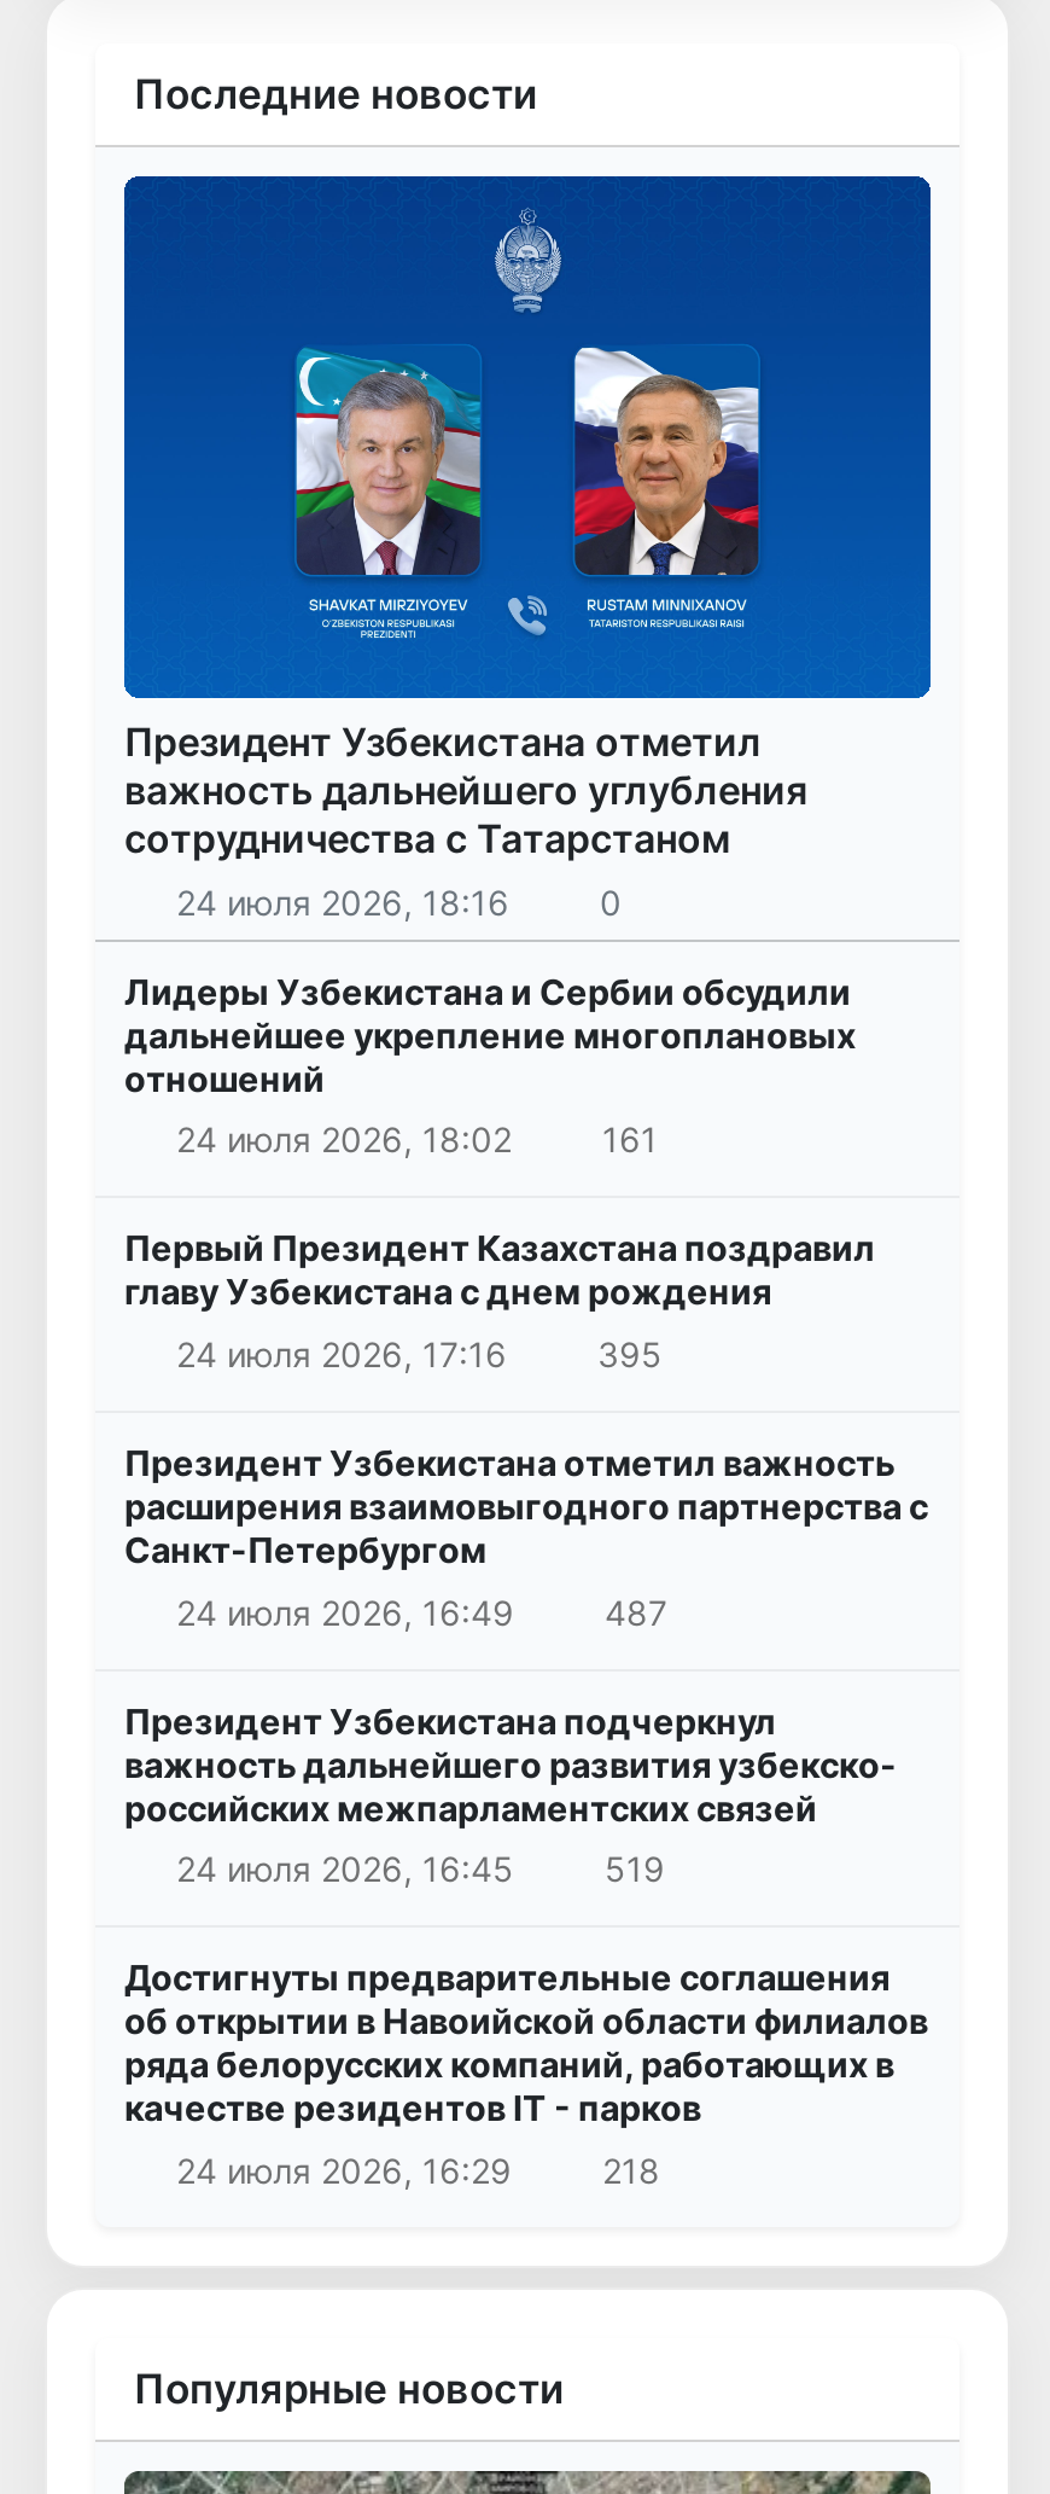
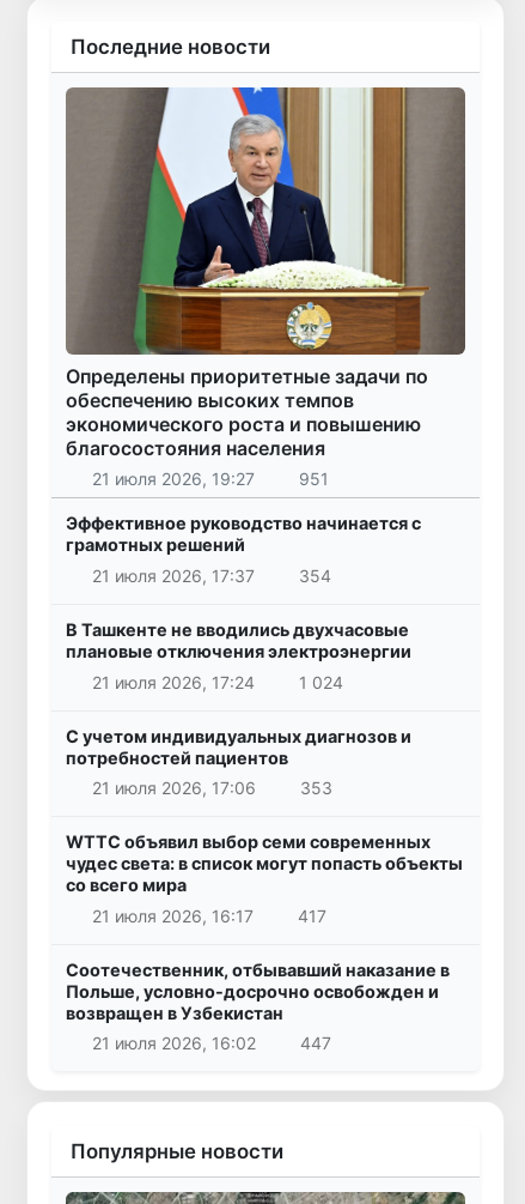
[122,174,933,923] [image] | Президент Узбекистана отметил | важность дальнейшего углубления | сотрудничества с Татарстаном | 24 июля 2026, 18:16 | 0 -> [65,86,466,489] [image] | Определены приоритетные задачи по | обеспечению высоких темпов | экономического роста и повышению | благосостояния населения | 21 июля 2026, 19:27 | 951
[124,971,856,1099] Лидеры Узбекистана и Сербии обсудили | дальнейшее укрепление многоплановых | отношений -> [66,513,421,555] Эффективное руководство начинается с | грамотных решений
[176,1120,658,1161] 24 июля 2026, 18:02 | 161 -> [91,566,331,586] 21 июля 2026, 17:37 | 354
[124,1229,875,1313] Первый Президент Казахстана поздравил | главу Узбекистана с днем рождения -> [66,619,411,661] В Ташкенте не вводились двухчасовые | плановые отключения электроэнергии
[176,1334,663,1375] 24 июля 2026, 17:16 | 395 -> [91,672,343,692] 21 июля 2026, 17:24 | 1 024
[124,1443,928,1571] Президент Узбекистана отметил важность | расширения взаимовыгодного партнерства с | Санкт-Петербургом -> [66,726,411,768] С учетом индивидуальных диагнозов и | потребностей пациентов
[176,1591,667,1632] 24 июля 2026, 16:49 | 487 -> [91,778,332,798] 21 июля 2026, 17:06 | 353
[124,1700,897,1828] Президент Узбекистана подчеркнул | важность дальнейшего развития узбекско- | российских межпарламентских связей -> [66,832,463,895] WTTC объявил выбор семи современных | чудес света: в список могут попасть объекты | со всего мира
[176,1849,665,1890] 24 июля 2026, 16:45 | 519 -> [91,905,326,926] 21 июля 2026, 16:17 | 417
[124,1958,928,2129] Достигнуты предварительные соглашения | об открытии в Навоийской области филиалов | ряда белорусских компаний, работающих в | качестве резидентов IT - парков -> [66,959,450,1023] Соотечественник, отбывавший наказание в | Польше, условно-досрочно освобожден и | возвращен в Узбекистан
[176,2150,660,2191] 24 июля 2026, 16:29 | 218 -> [91,1033,331,1054] 21 июля 2026, 16:02 | 447

